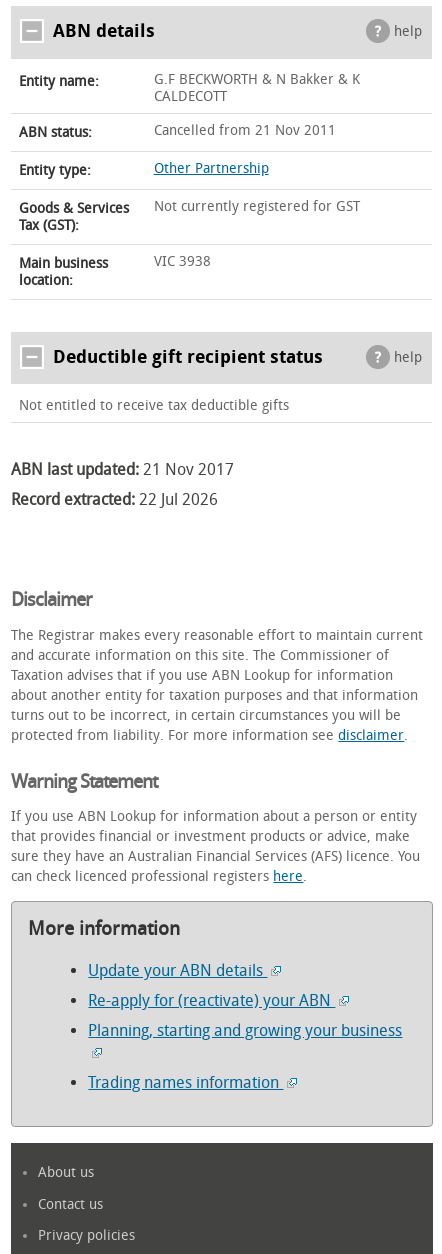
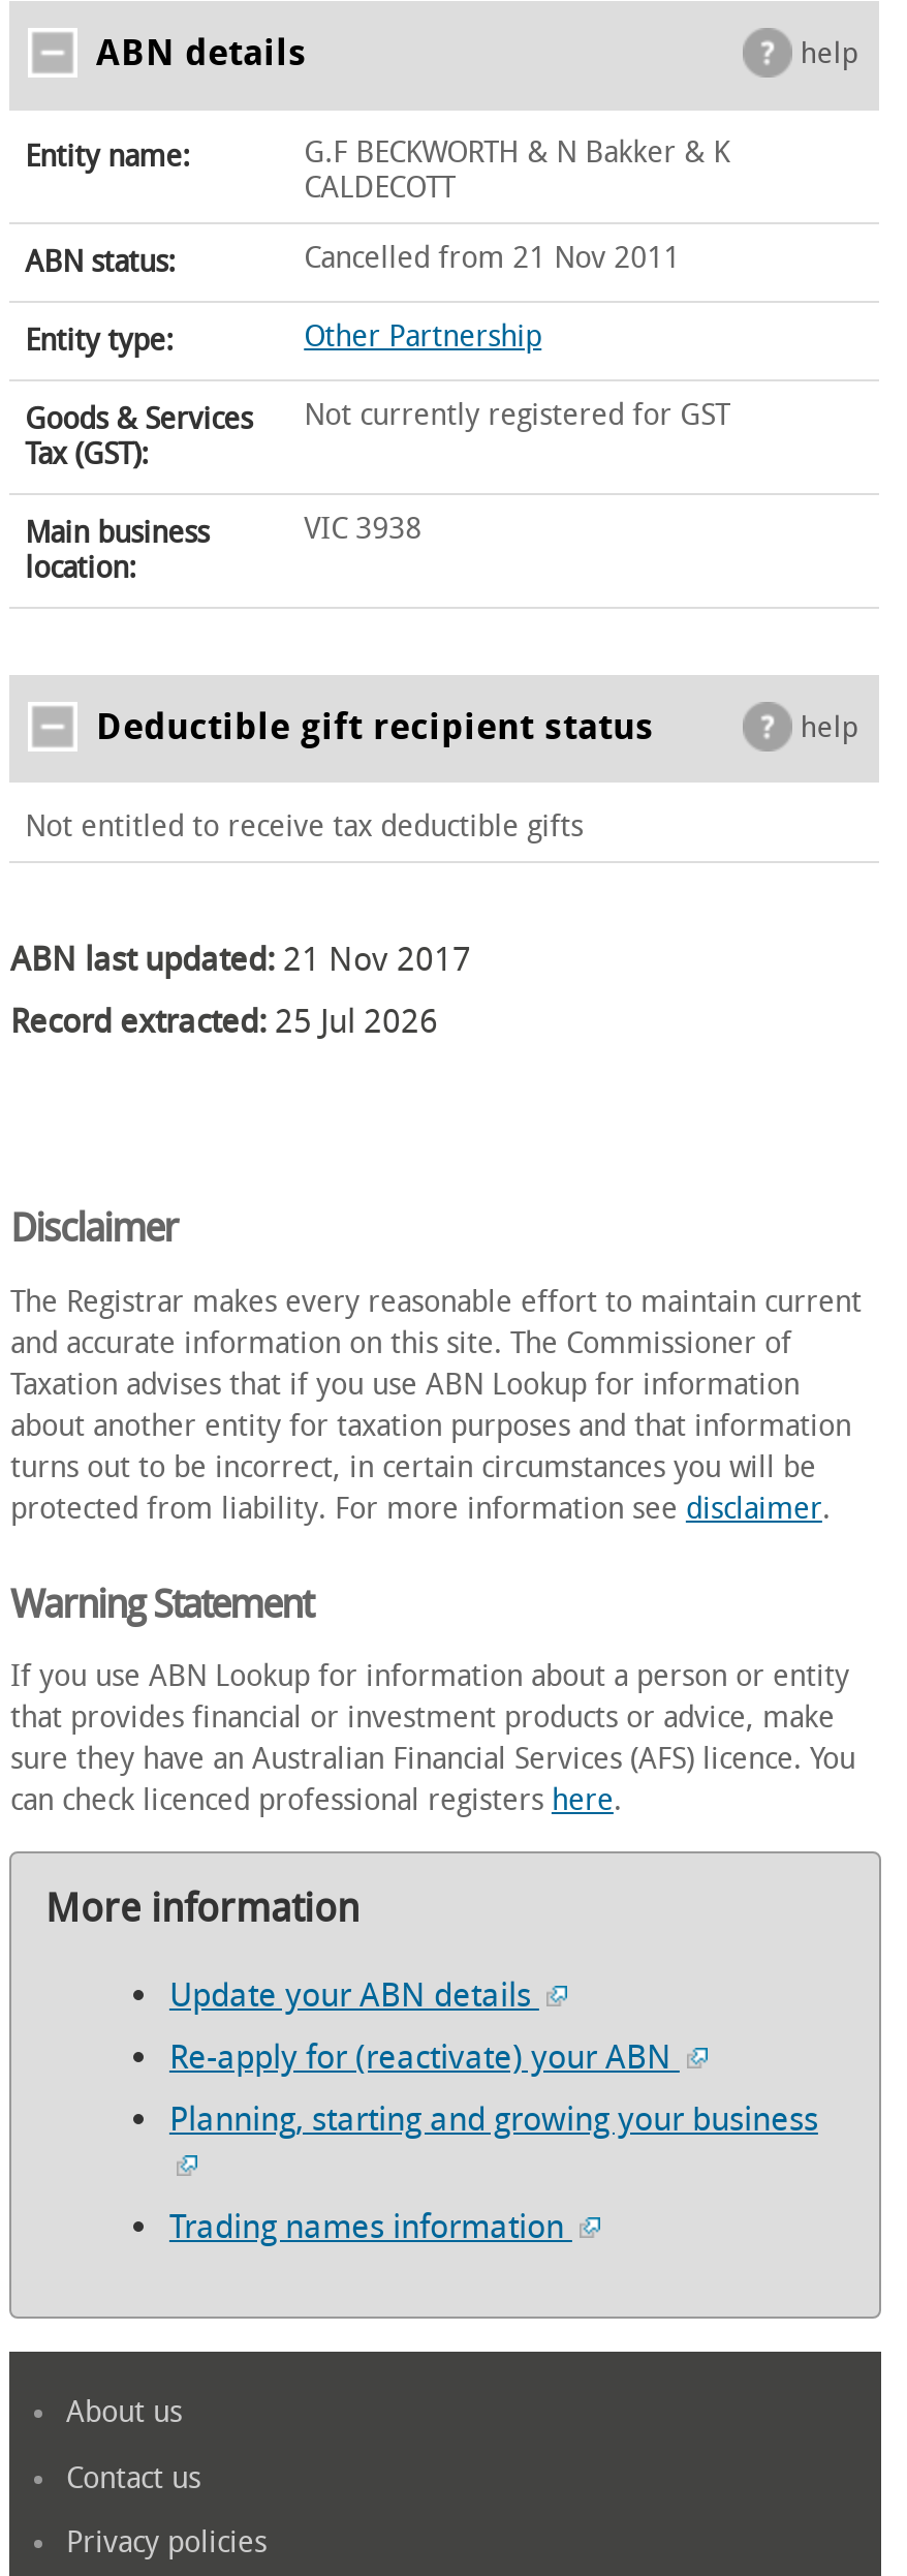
[11,490,218,509] Record extracted: 22 Jul 2026 -> [10,1001,438,1040] Record extracted: 25 Jul 2026

